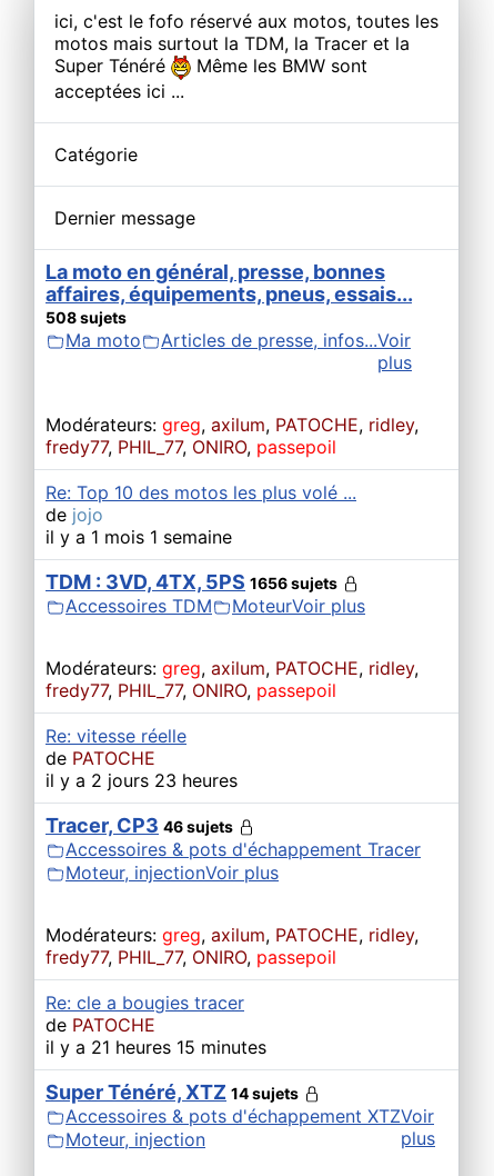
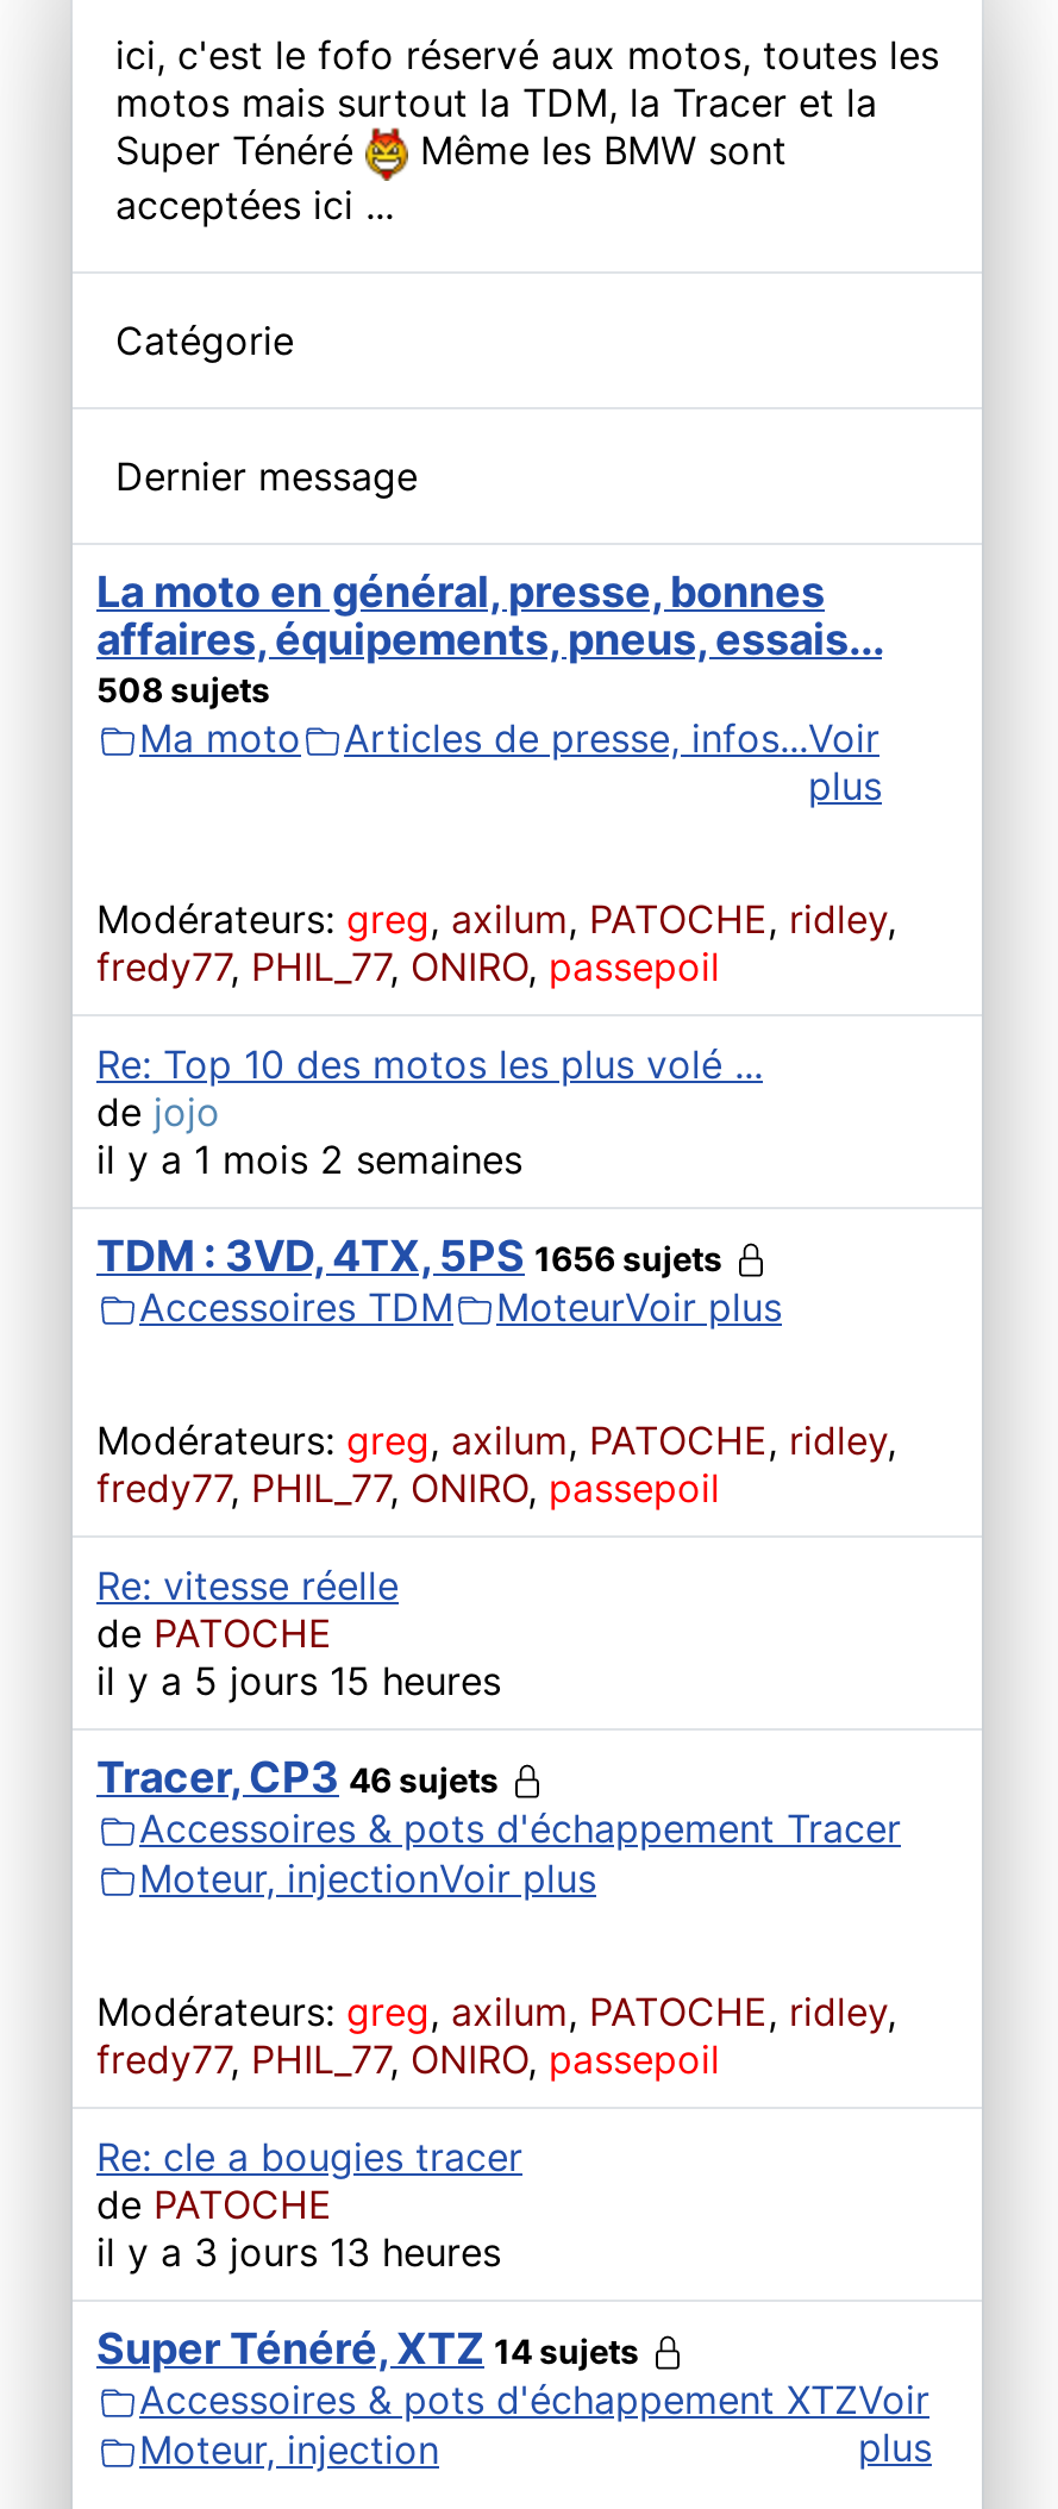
[46,526,232,548] il y a 1 mois 1 semaine -> [96,1135,522,1183] il y a 1 mois 2 semaines
[46,769,238,792] il y a 2 jours 23 heures -> [96,1657,501,1705] il y a 5 jours 15 heures
[46,1036,266,1058] il y a 21 heures 15 minutes -> [96,2228,501,2275] il y a 3 jours 13 heures

